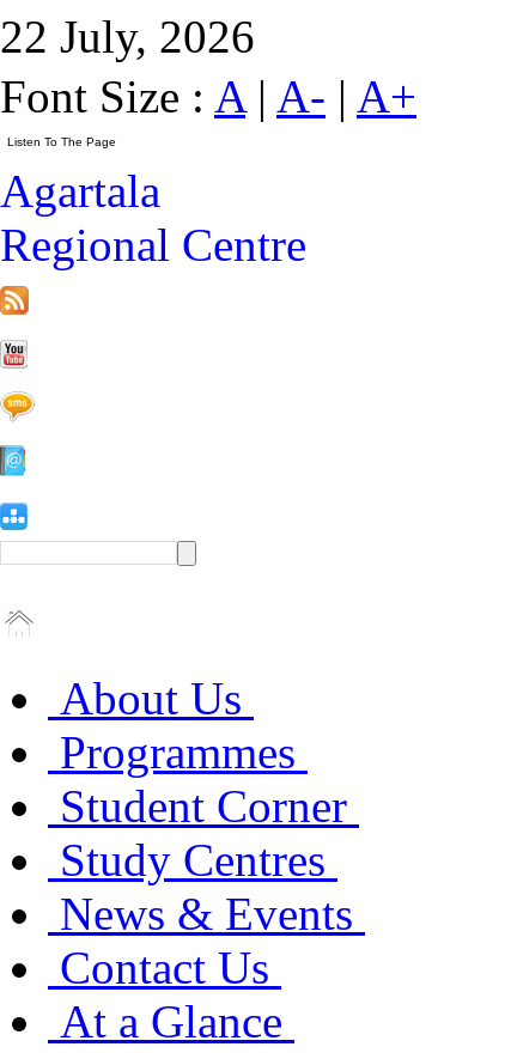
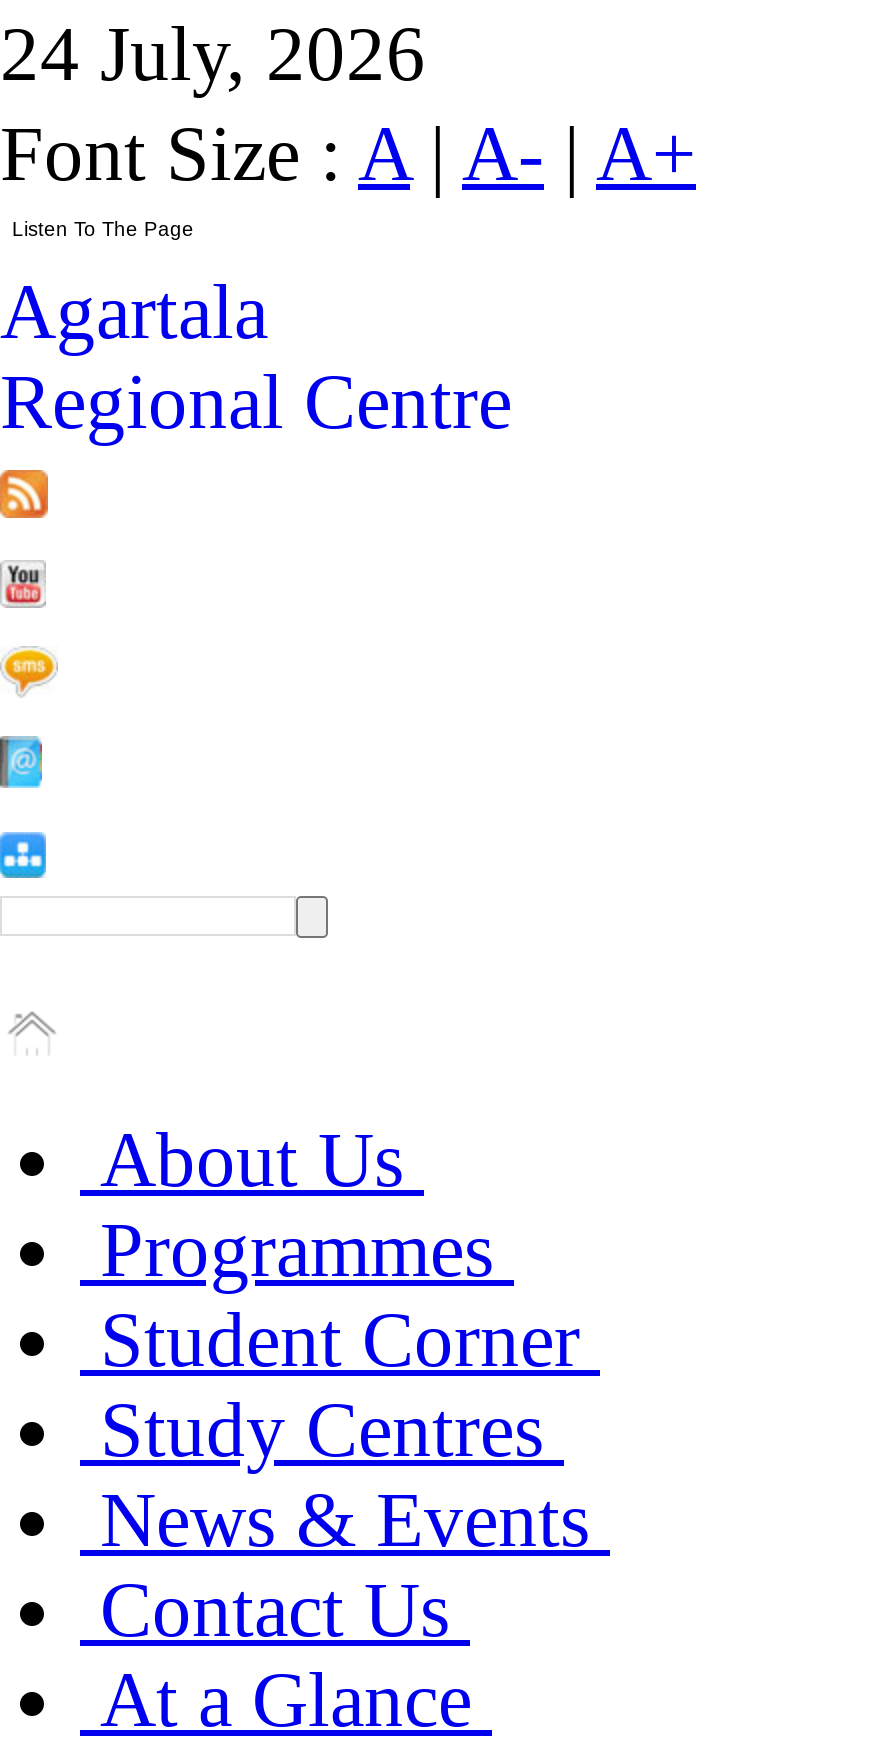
[0,11,255,62] 22 July, 2026 -> [0,10,426,96] 24 July, 2026

